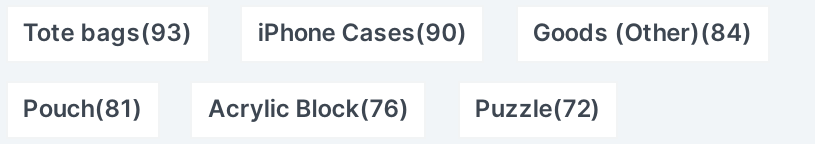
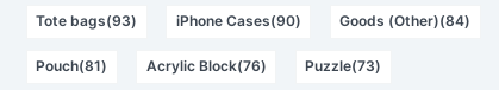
[475,93,600,123] Puzzle(72) -> [305,57,381,75] Puzzle(73)

